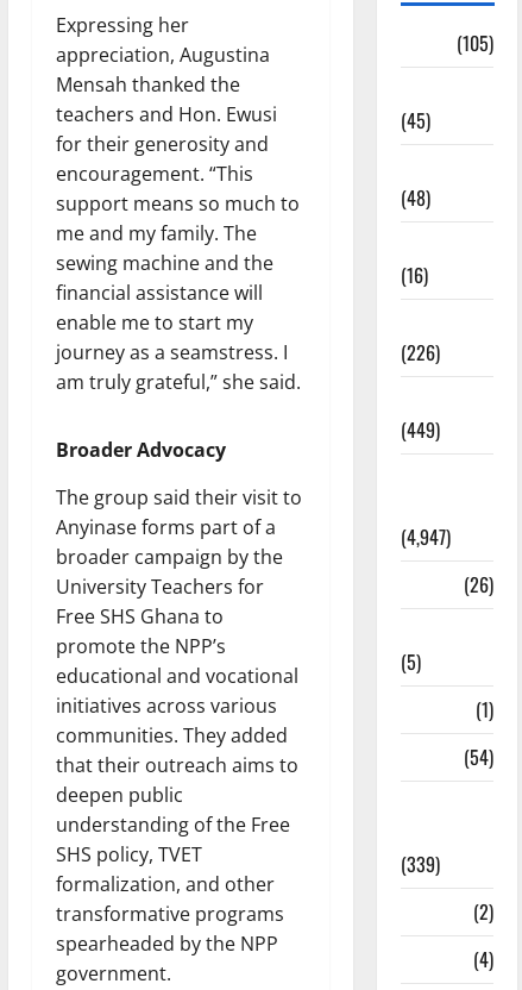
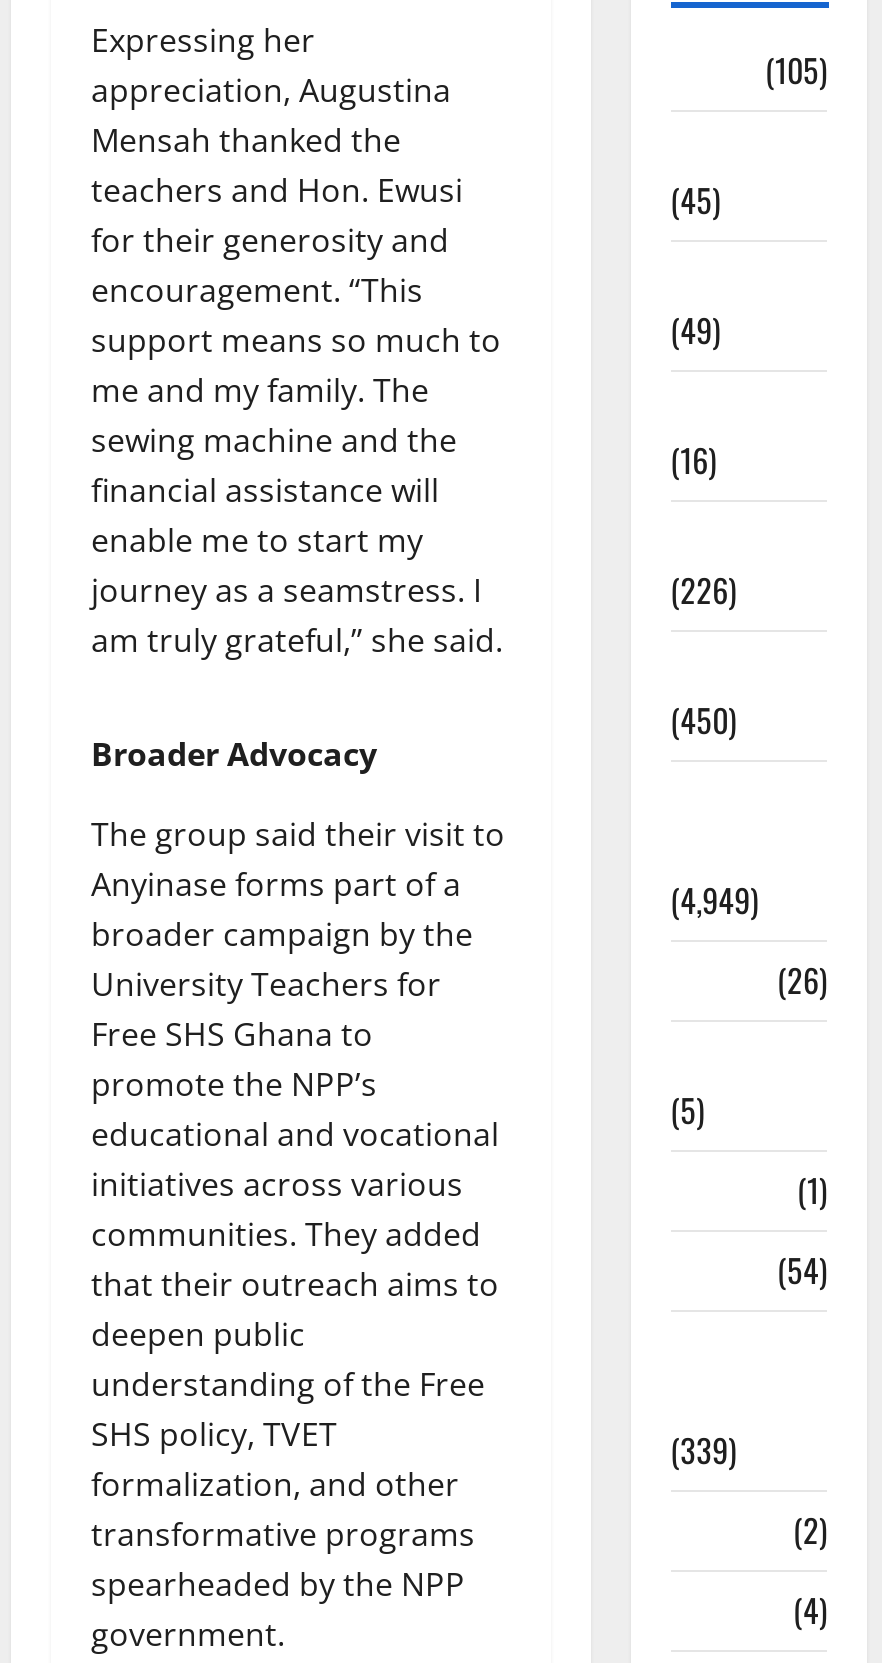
[400,183,430,212] (48) -> [670,307,720,355] (49)
[400,415,439,444] (449) -> [670,697,736,745] (450)
[400,522,450,551] (4,947) -> [670,877,758,925] (4,949)

